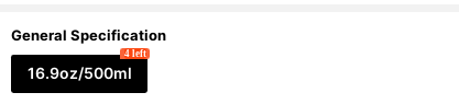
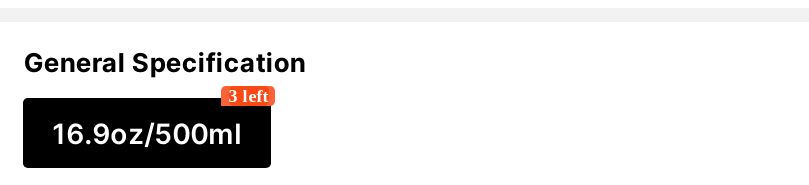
[124,48,146,59] 4 left -> [229,87,269,107] 3 left

